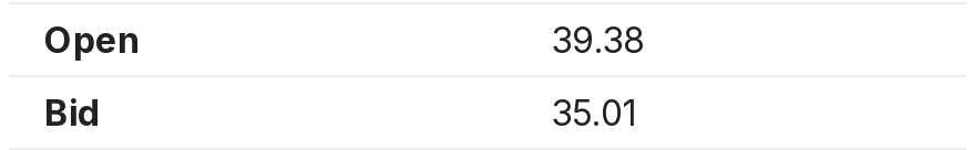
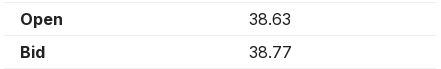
[552,18,645,62] 39.38 -> [249,9,291,29] 38.63
[552,90,638,135] 35.01 -> [249,42,292,62] 38.77

